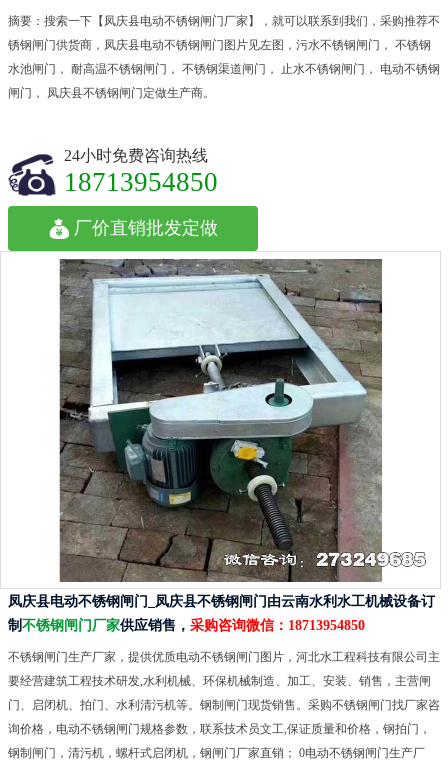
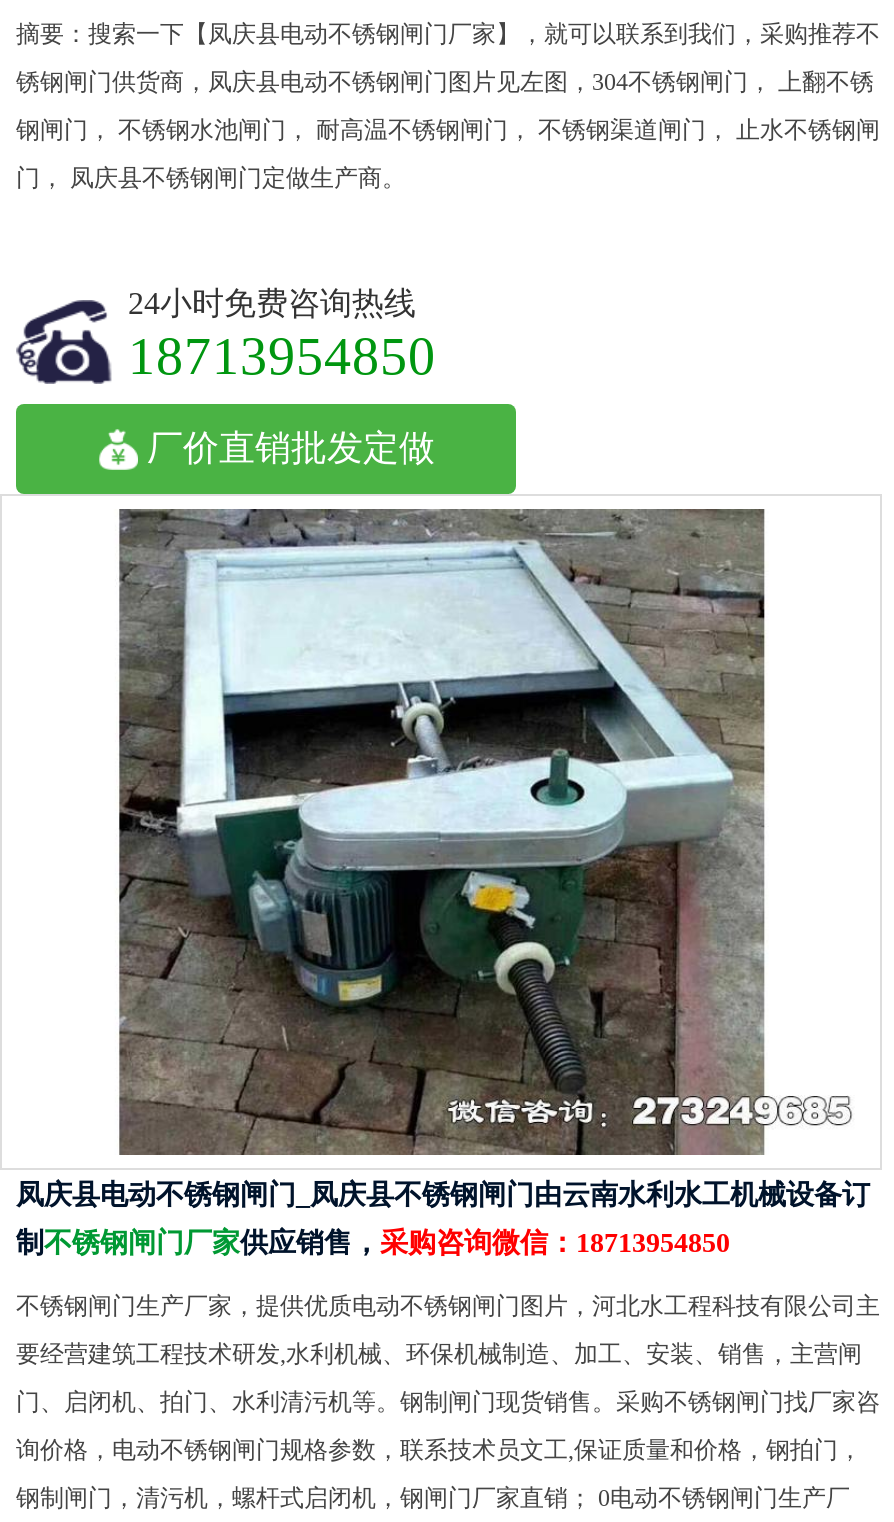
[8,38,431,52] 锈钢闸门供货商，凤庆县电动不锈钢闸门图片见左图，污水不锈钢闸门， 不锈钢 -> [16,68,874,96] 锈钢闸门供货商，凤庆县电动不锈钢闸门图片见左图，304不锈钢闸门， 上翻不锈
[8,62,440,76] 水池闸门， 耐高温不锈钢闸门， 不锈钢渠道闸门， 止水不锈钢闸门， 电动不锈钢 -> [16,116,880,144] 钢闸门， 不锈钢水池闸门， 耐高温不锈钢闸门， 不锈钢渠道闸门， 止水不锈钢闸
[8,86,215,100] 闸门， 凤庆县不锈钢闸门定做生产商。 -> [16,164,406,192] 门， 凤庆县不锈钢闸门定做生产商。

